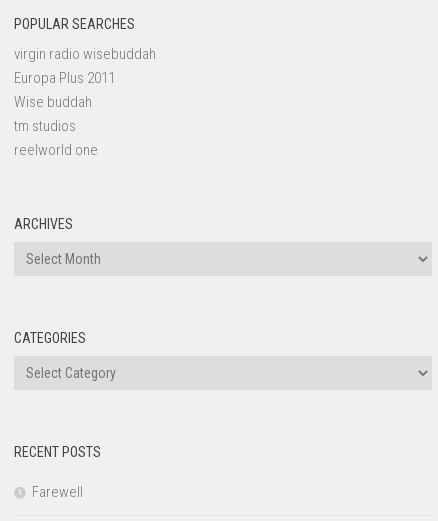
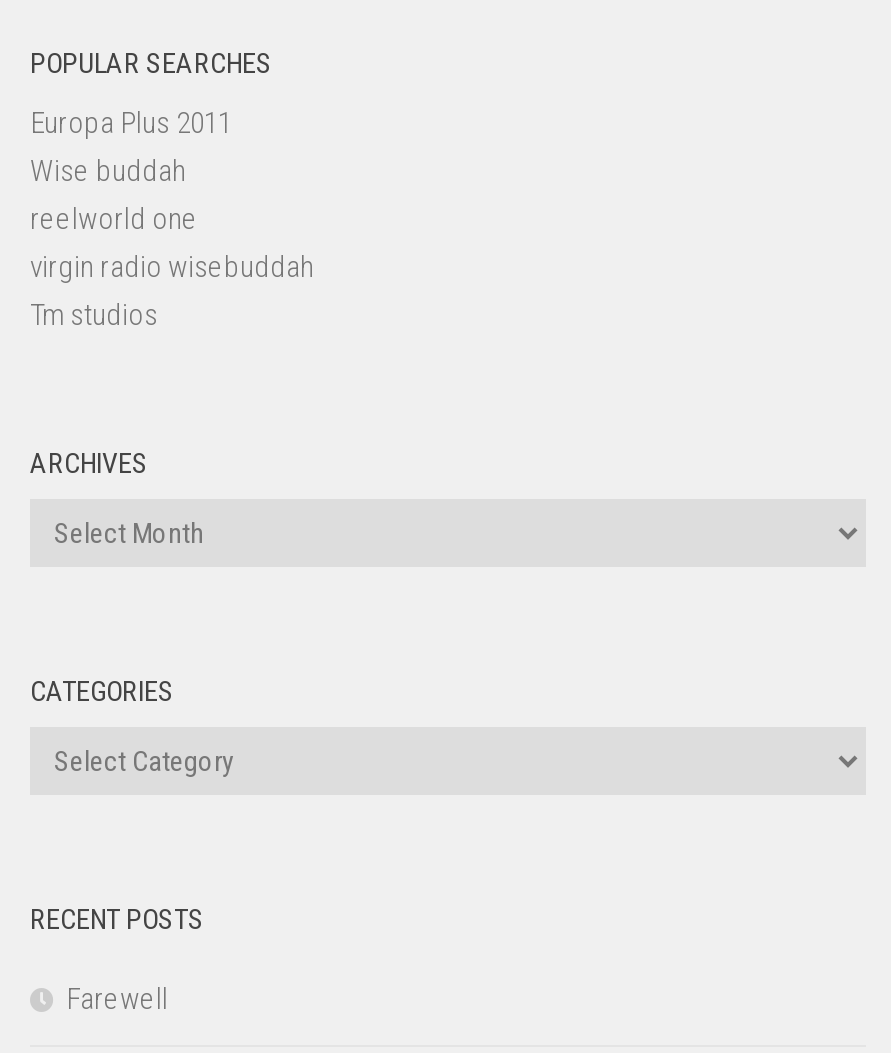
moved [14,44,156,62] -> [30,248,314,284]: virgin radio wisebuddah
moved [14,68,115,110] -> [30,104,232,188]: Europa Plus 2011 | Wise buddah
[14,116,76,134] tm studios -> none
moved [14,140,98,158] -> [30,200,198,236]: reelworld one
none -> [30,296,158,332] Tm studios

